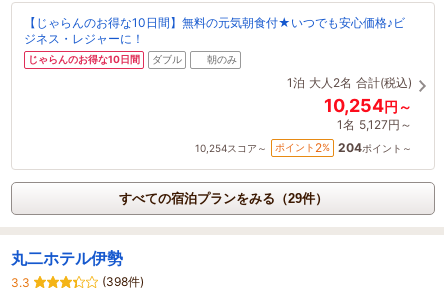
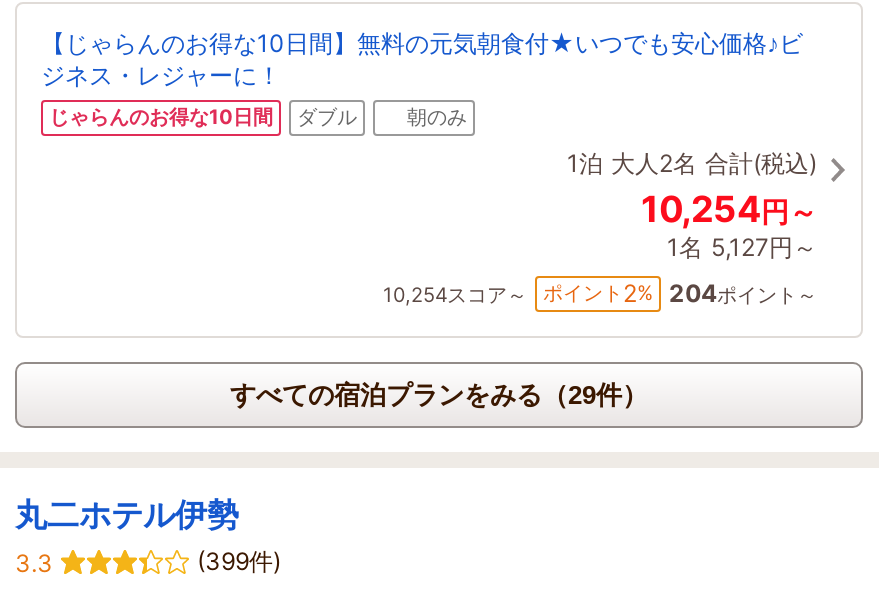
[102,274,144,289] (398件) -> [197,545,281,575] (399件)

